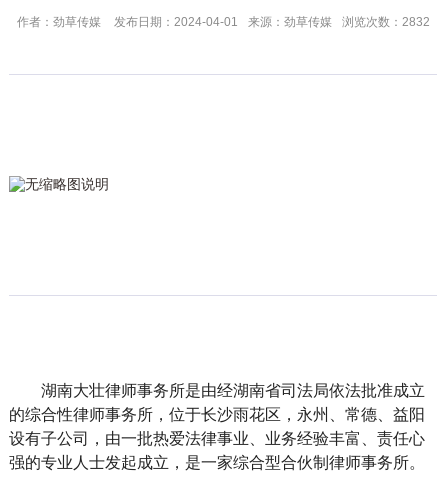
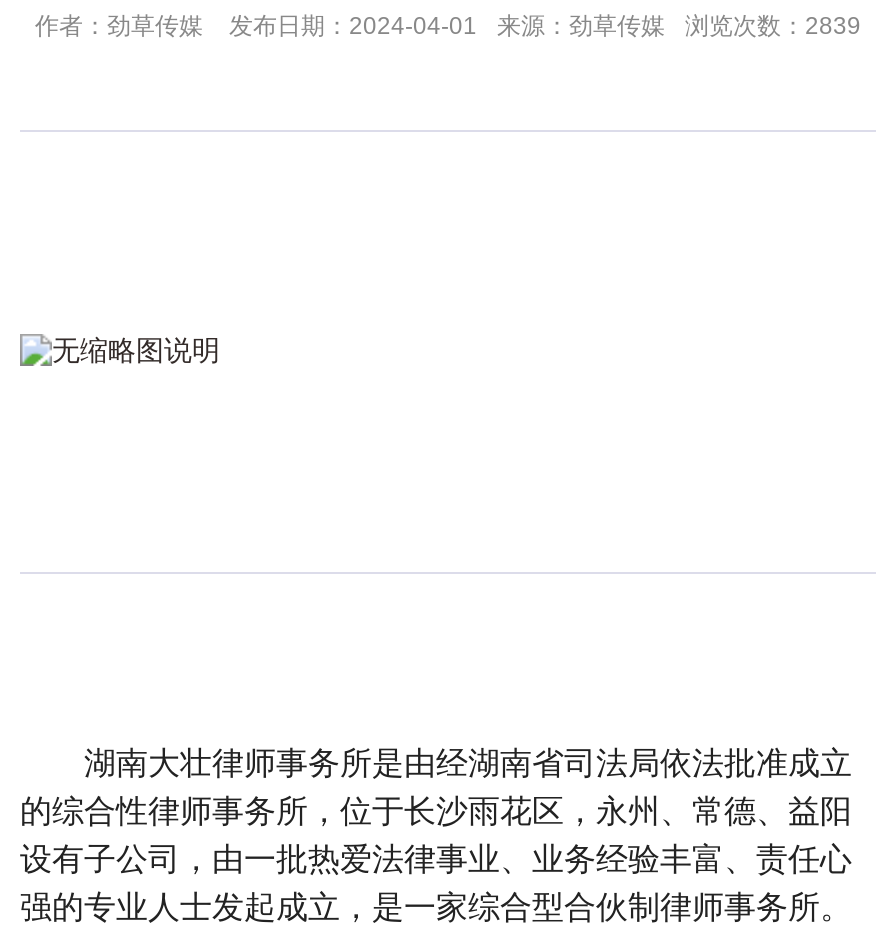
[16,15,429,29] 作者：劲草传媒 发布日期：2024-04-01 来源：劲草传媒 浏览次数：2832 -> [35,12,861,40] 作者：劲草传媒 发布日期：2024-04-01 来源：劲草传媒 浏览次数：2839

